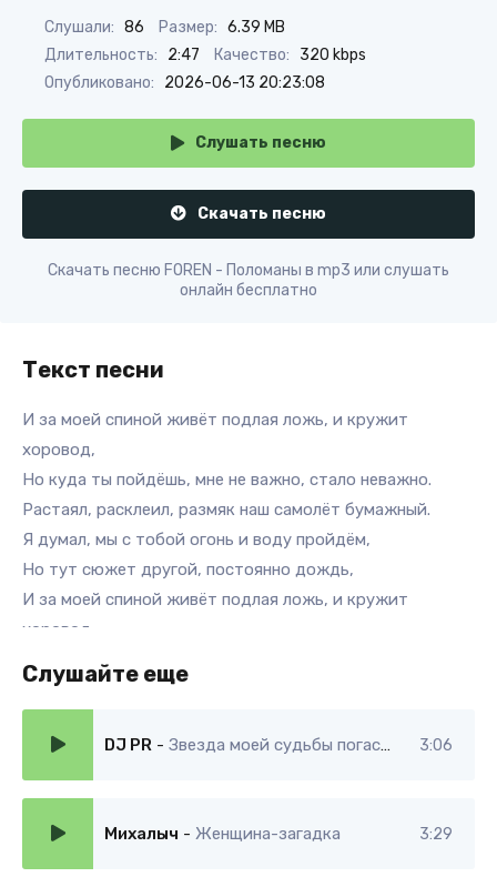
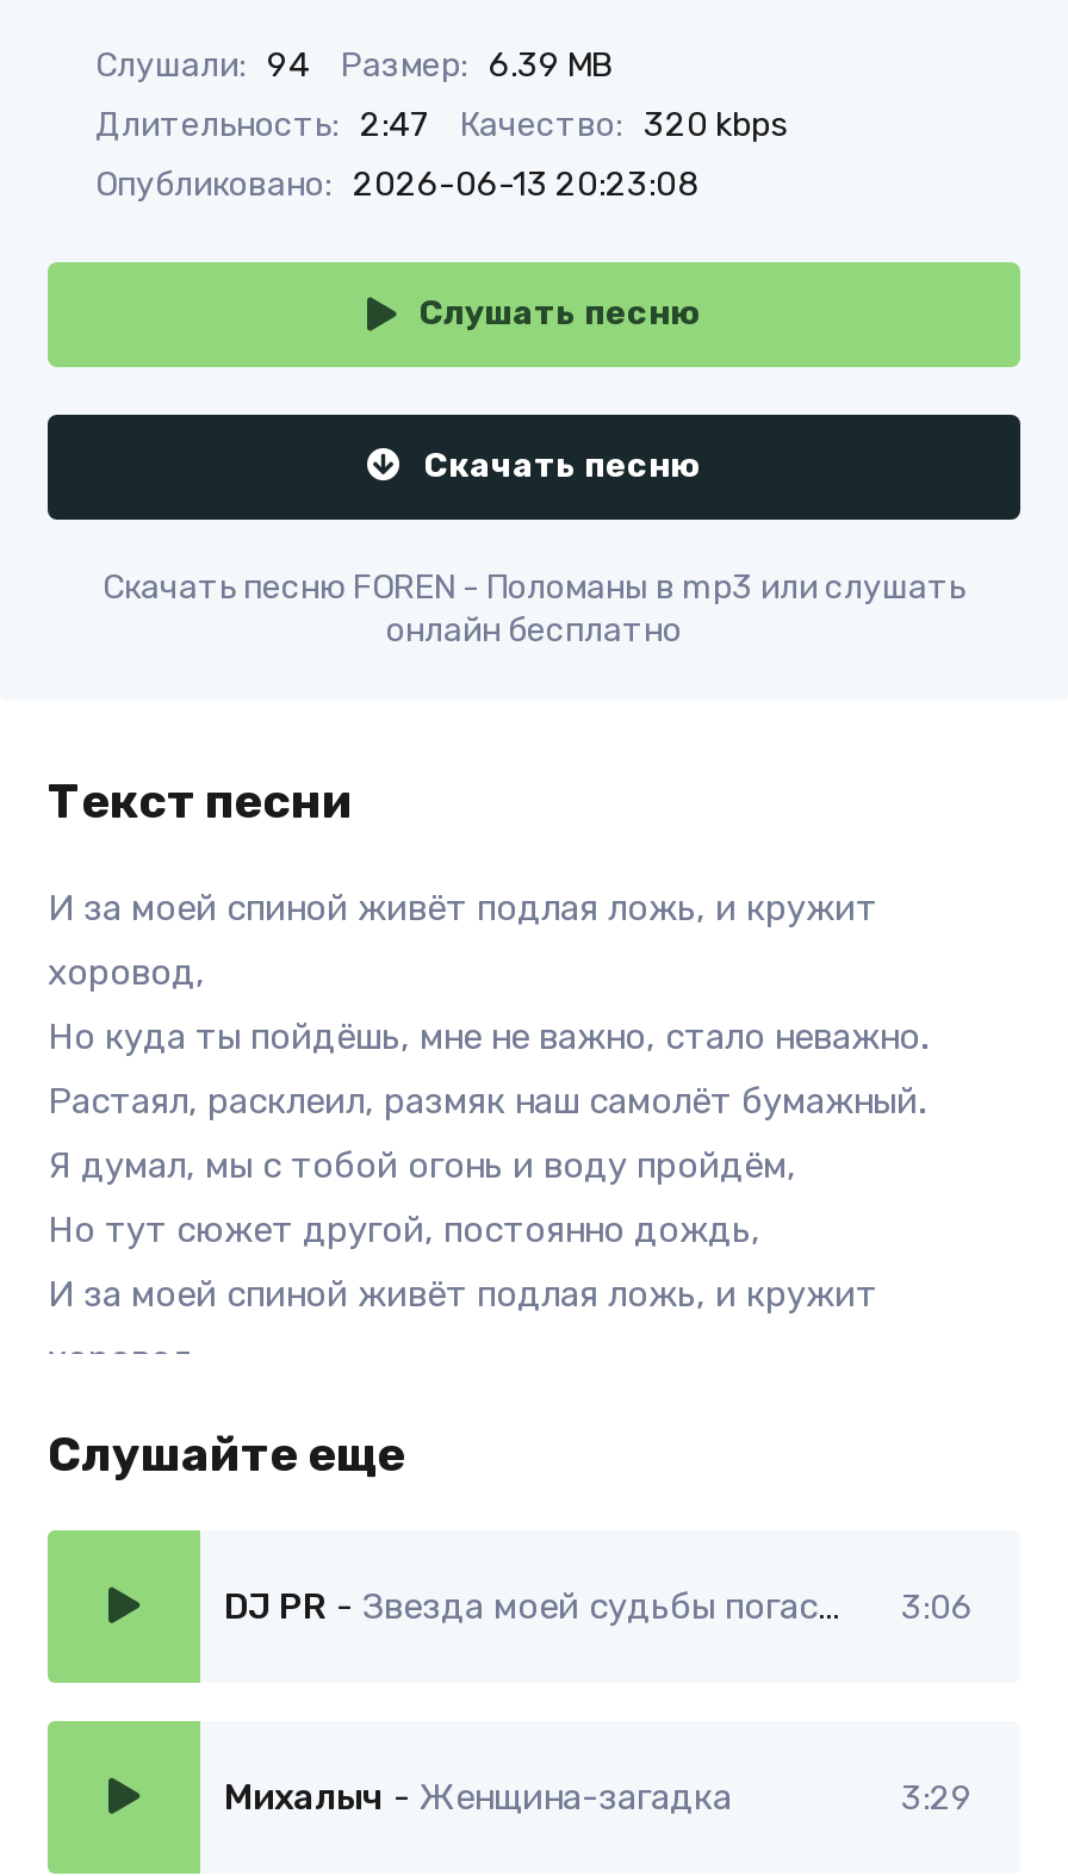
[44,18,144,37] Слушали: 86 -> [95,45,310,86] Слушали: 94

